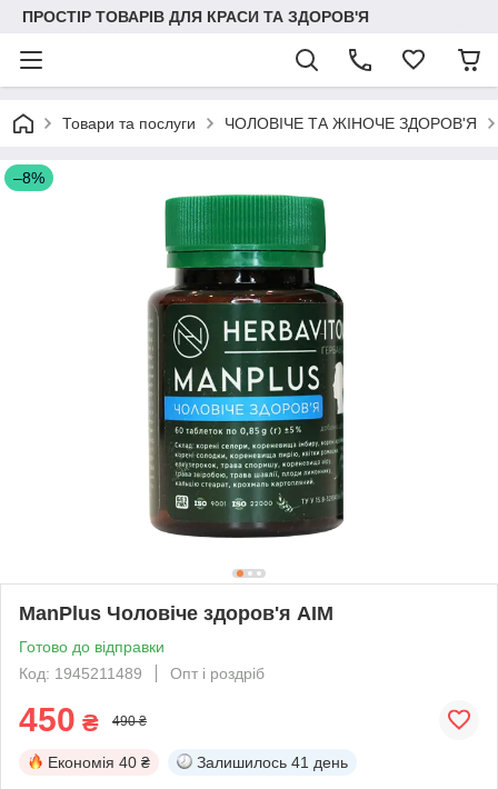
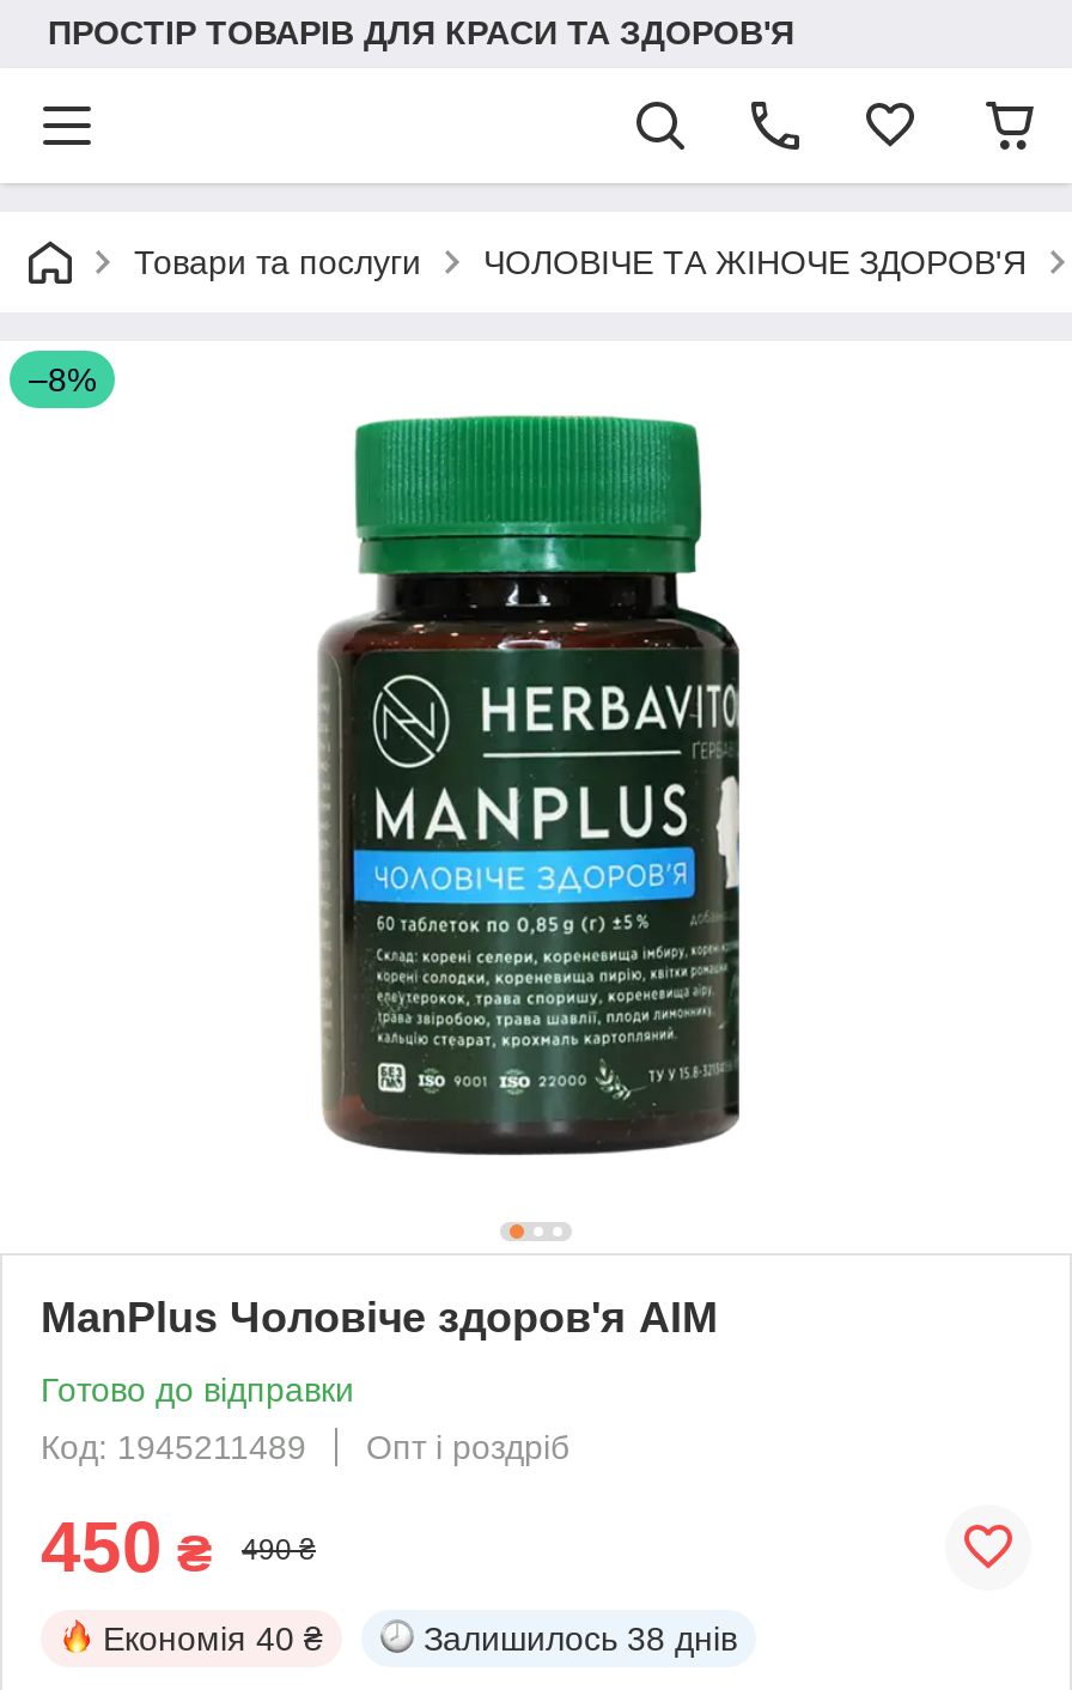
[197,753,348,771] Залишилось 41 день -> [424,1619,737,1657] Залишилось 38 днів

